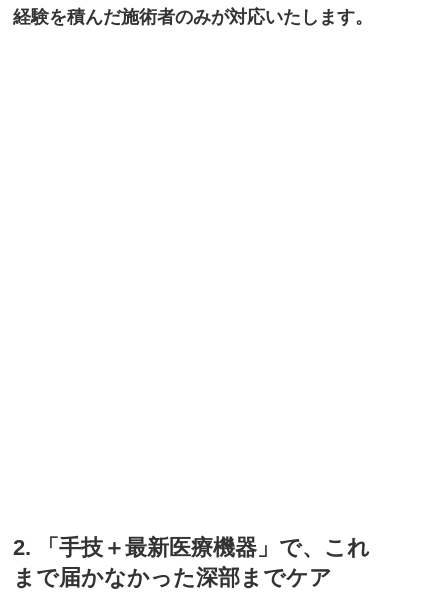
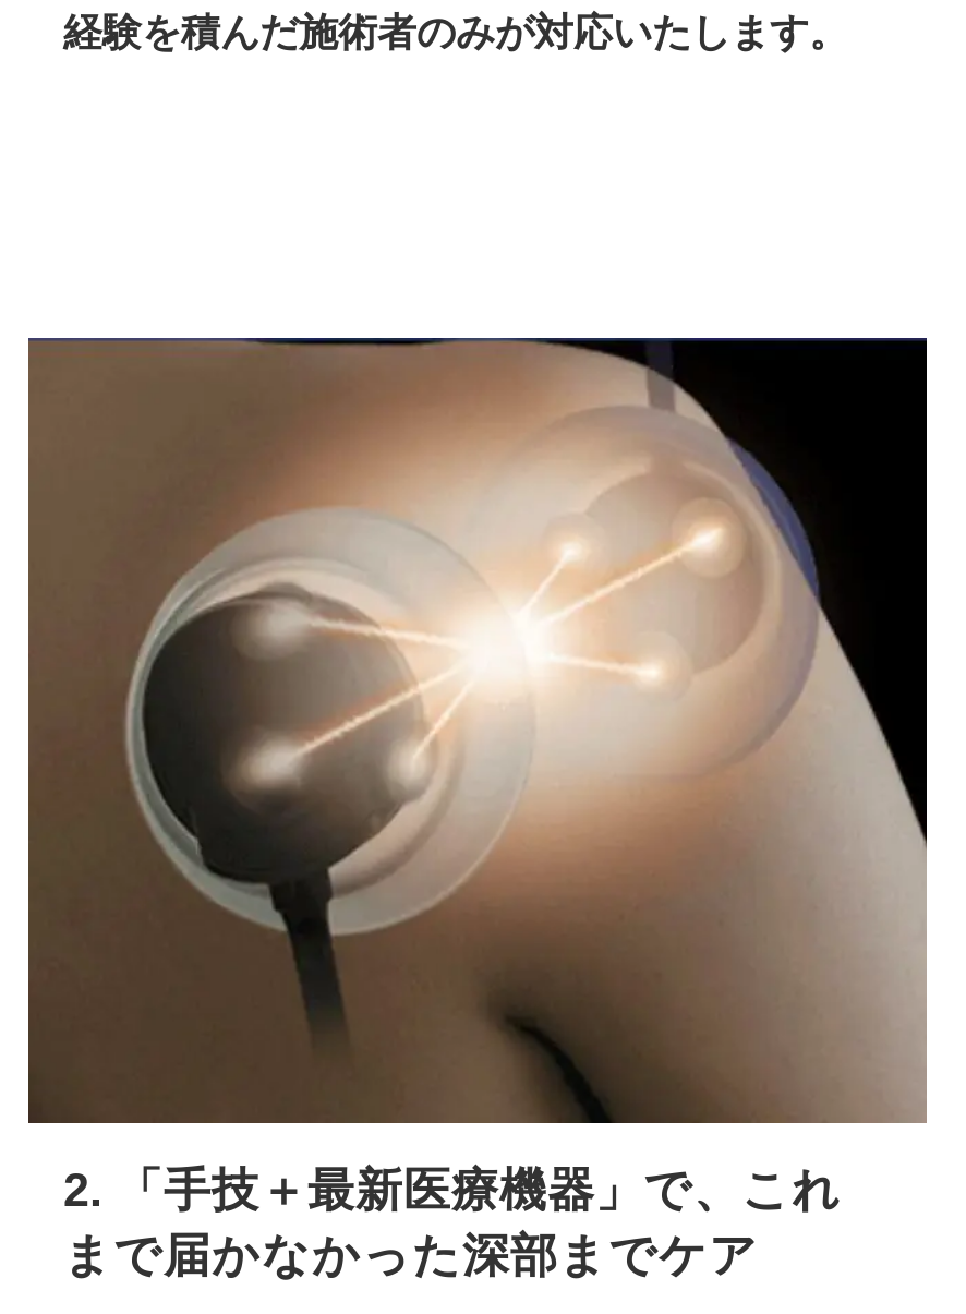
none -> [26,335,929,1126] [image]

